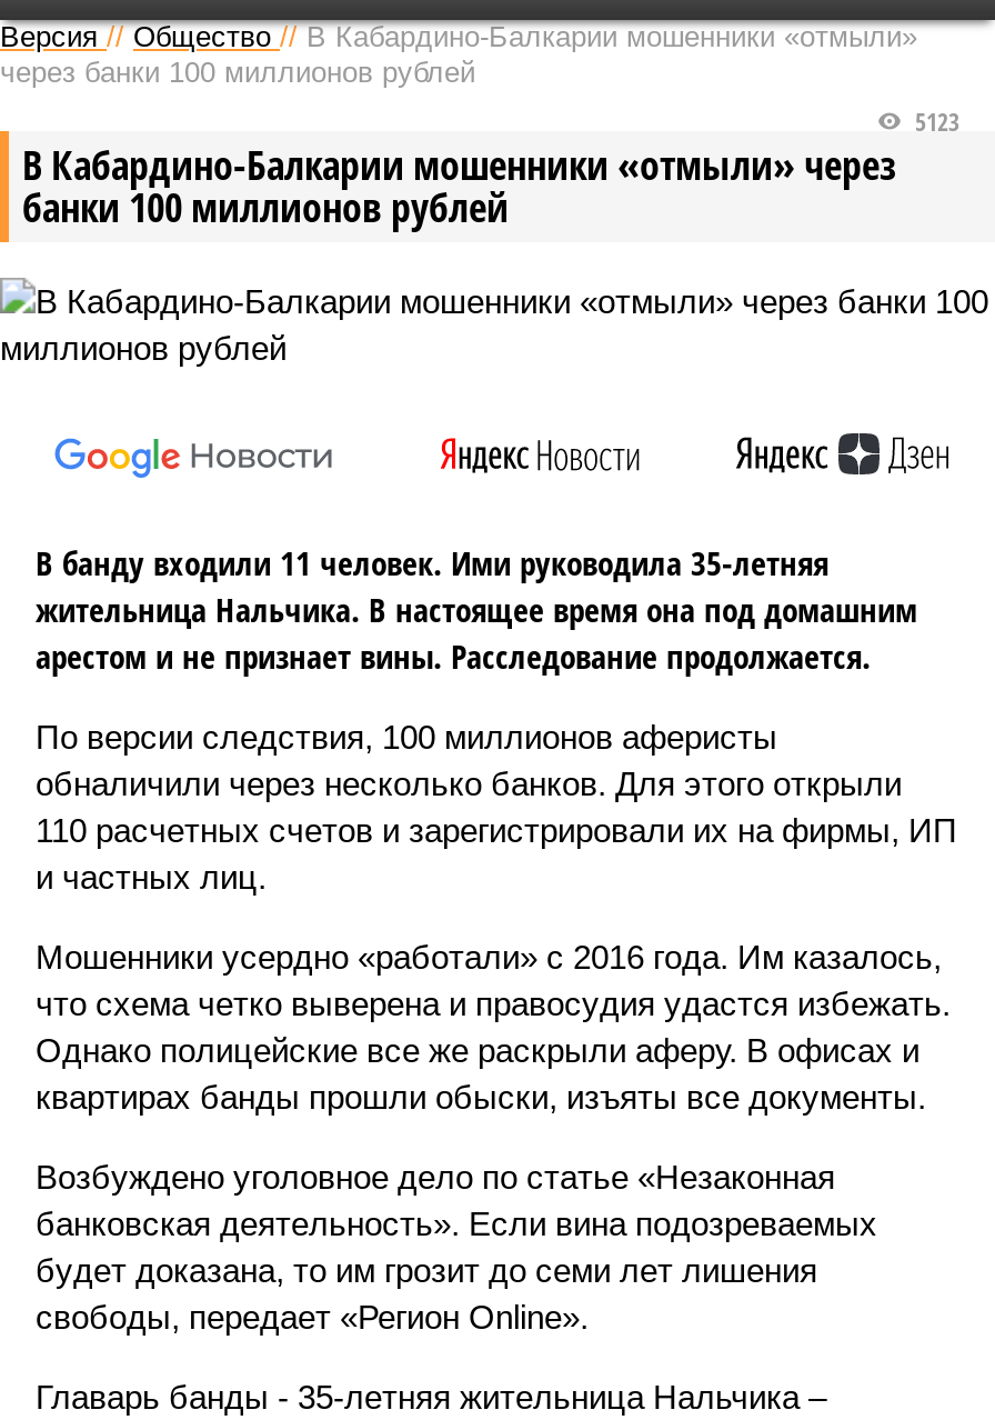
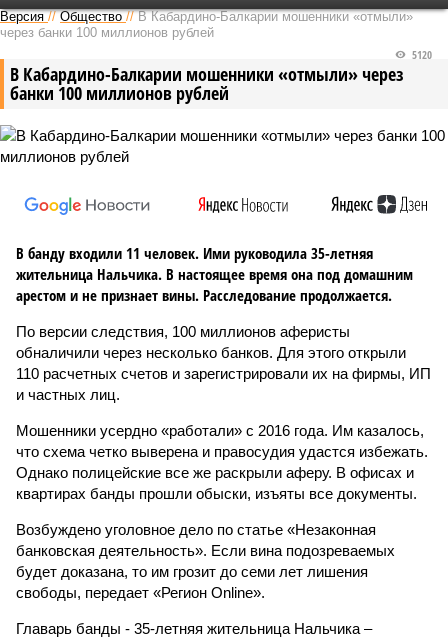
[908,104,959,138] 5123 -> [409,47,432,62] 5120

